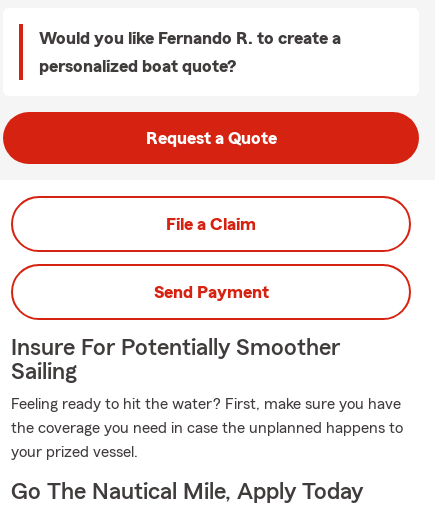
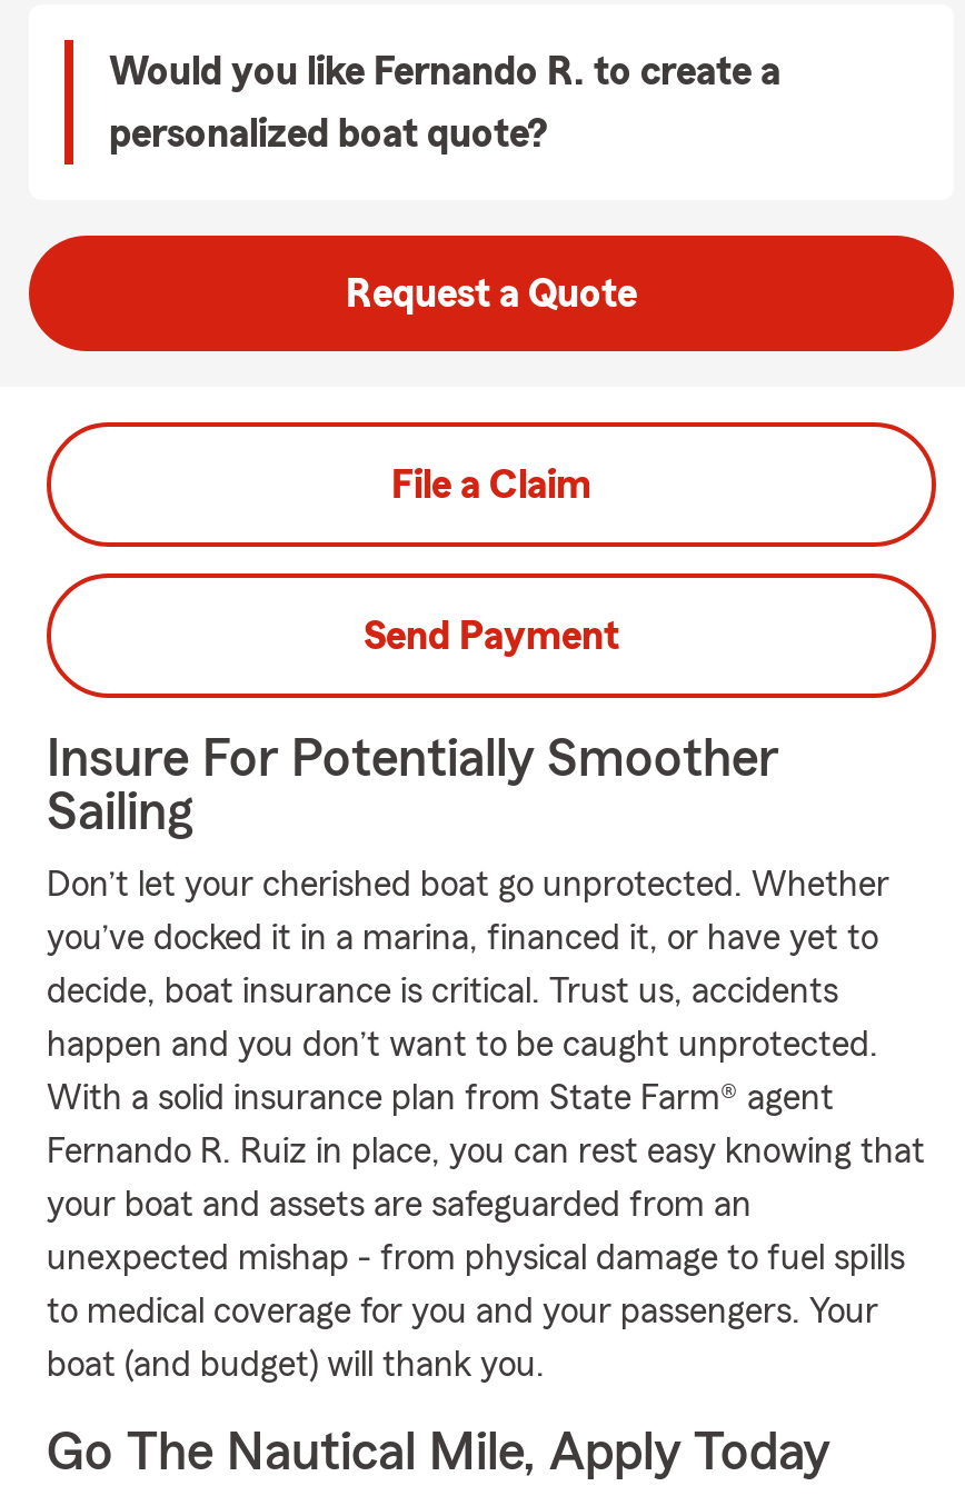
[11,396,403,460] Feeling ready to hit the water? First, make sure you have | the coverage you need in case the unplanned happens to | your prized vessel. -> [47,867,925,1383] Don’t let your cherished boat go unprotected. Whether | you’ve docked it in a marina, financed it, or have yet to | decide, boat insurance is critical. Trust us, accidents | happen and you don’t want to be caught unprotected. | With a solid insurance plan from State Farm® agent | Fernando R. Ruiz in place, you can rest easy knowing that | your boat and assets are safeguarded from an | unexpected mishap - from physical damage to fuel spills | to medical coverage for you and your passengers. Your | boat (and budget) will thank you.

